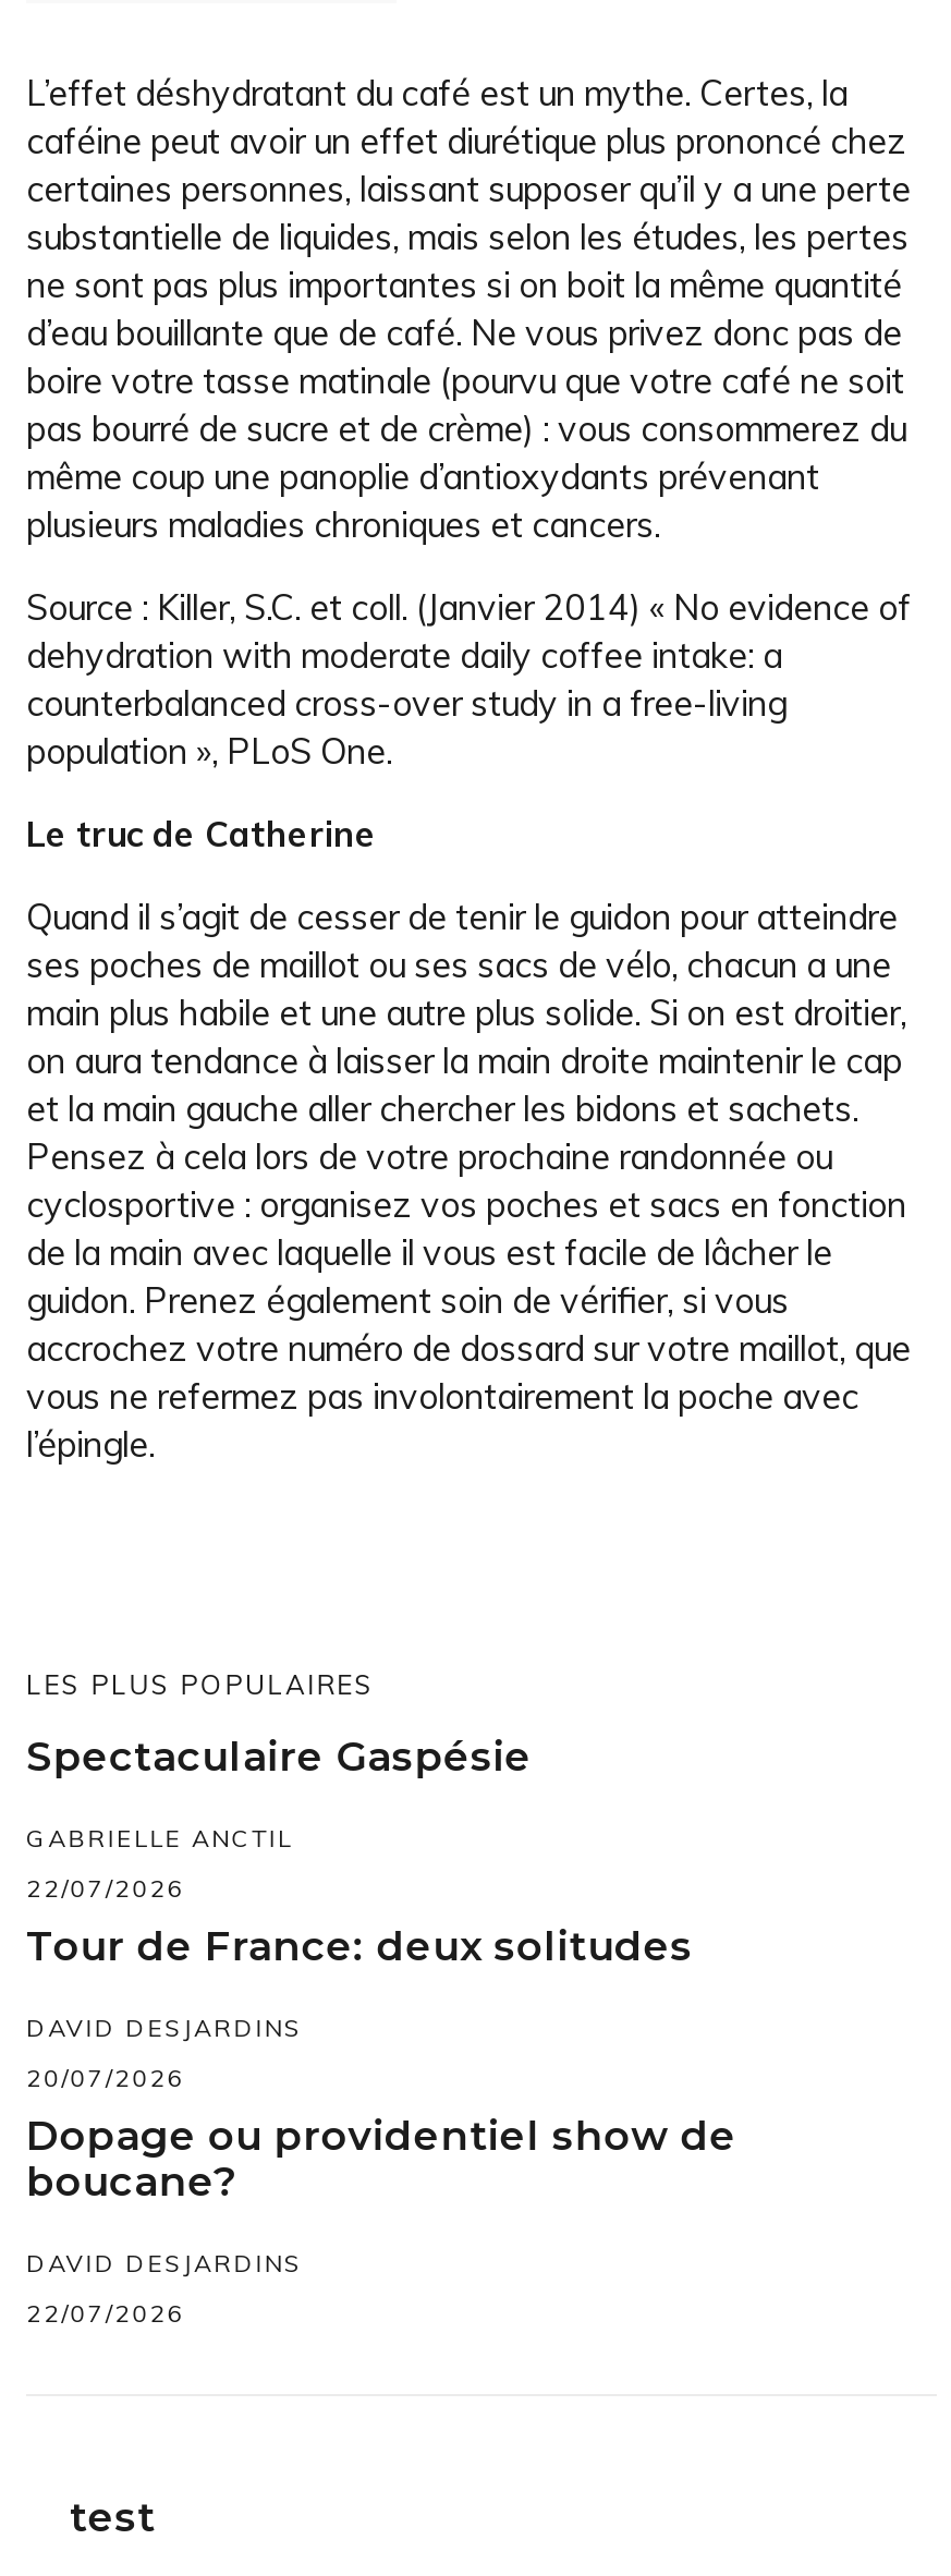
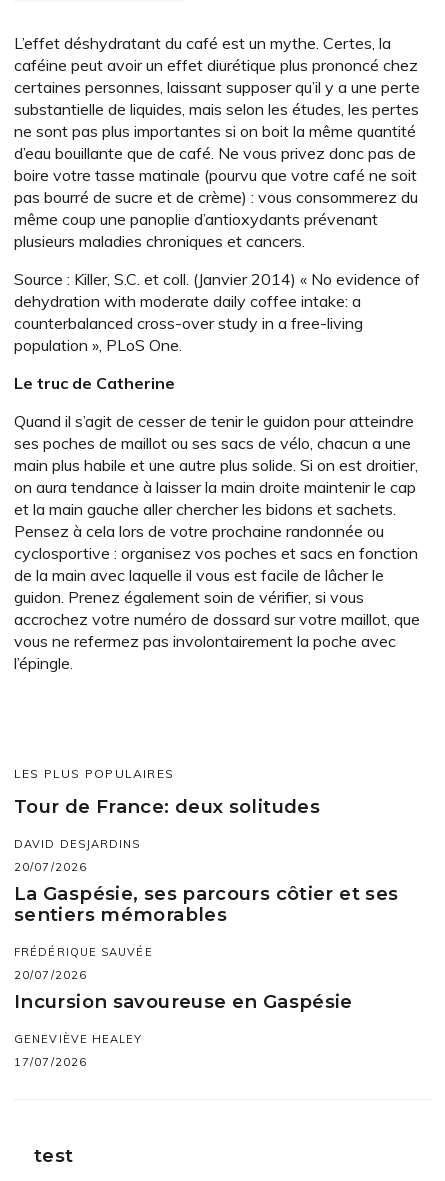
[26,1733,532,1905] Spectaculaire Gaspésie | GABRIELLE ANCTIL | 22/07/2026 -> none
moved [26,1922,693,2094] -> [14,795,320,874]: Tour de France: deux solitudes | DAVID DESJARDINS | 20/07/2026
[26,2112,737,2330] Dopage ou providentiel show de | boucane? | DAVID DESJARDINS | 22/07/2026 -> [14,882,398,1069] La Gaspésie, ses parcours côtier et ses | sentiers mémorables | FRÉDÉRIQUE SAUVÉE | 20/07/2026 | Incursion savoureuse en Gaspésie | GENEVIÈVE HEALEY | 17/07/2026

